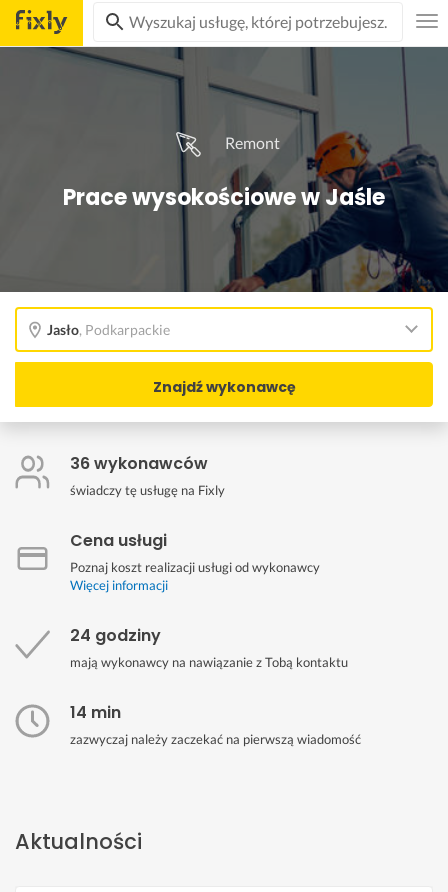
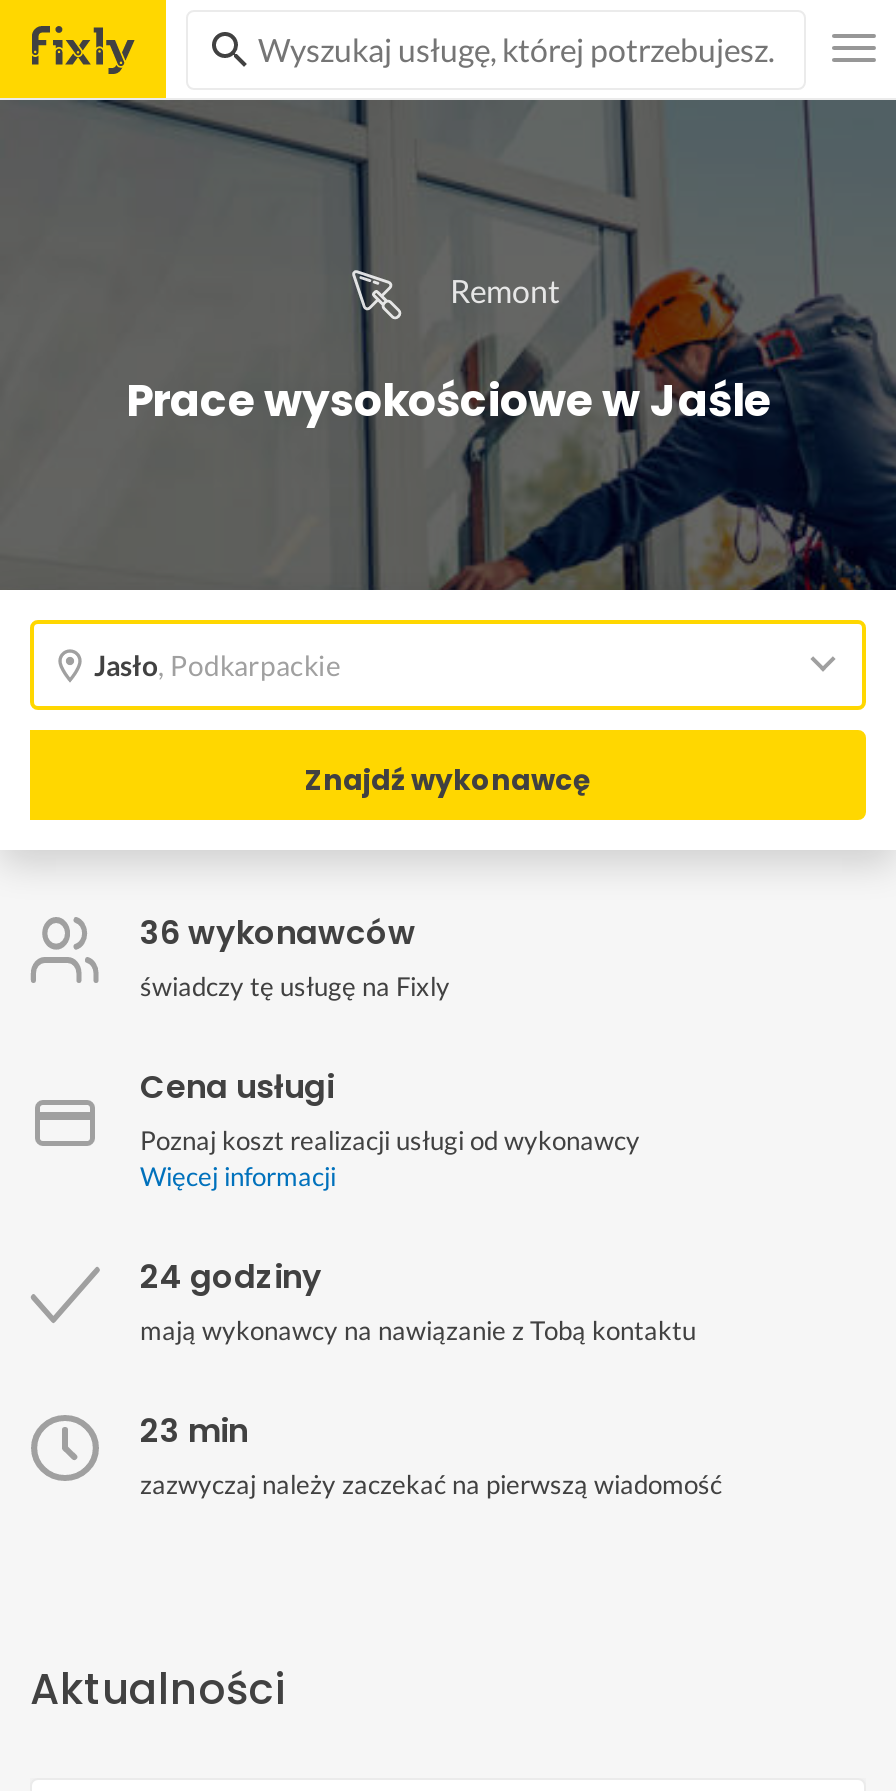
[70,701,121,724] 14 min -> [140,1408,248,1454] 23 min

